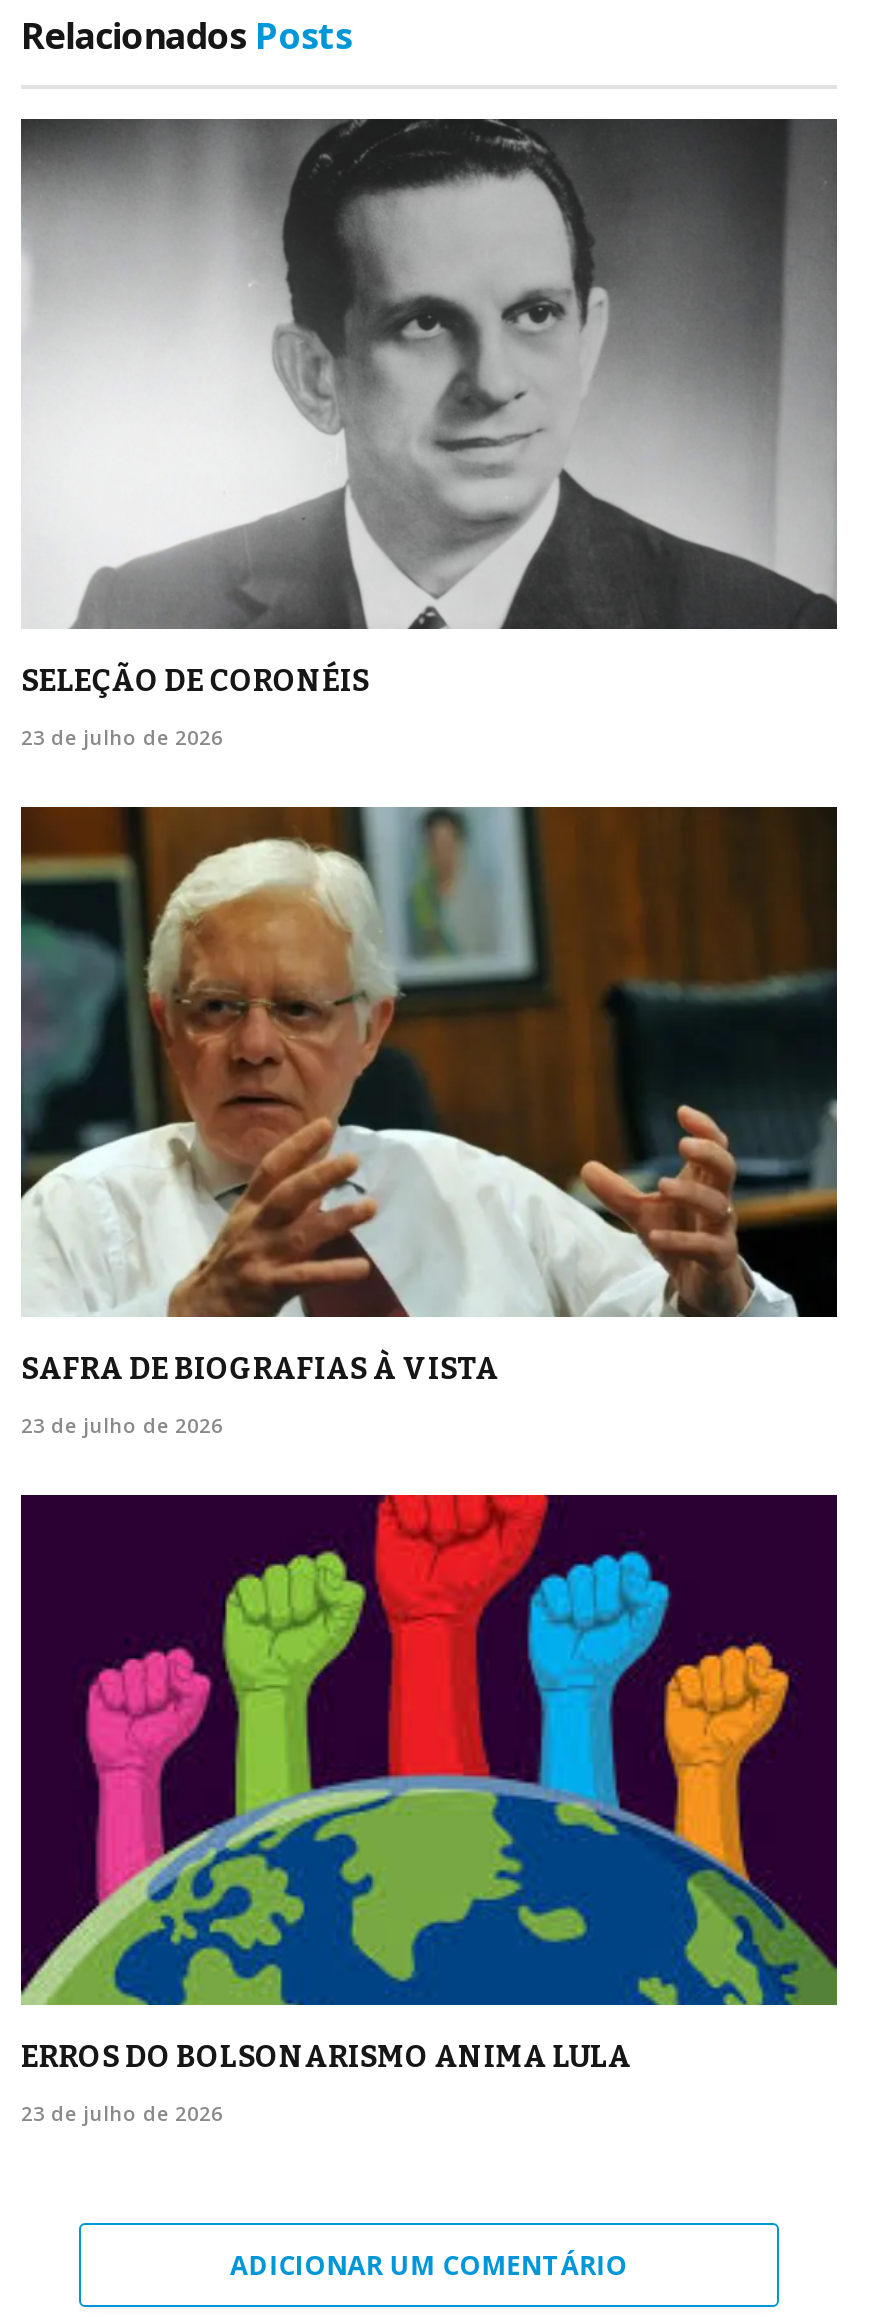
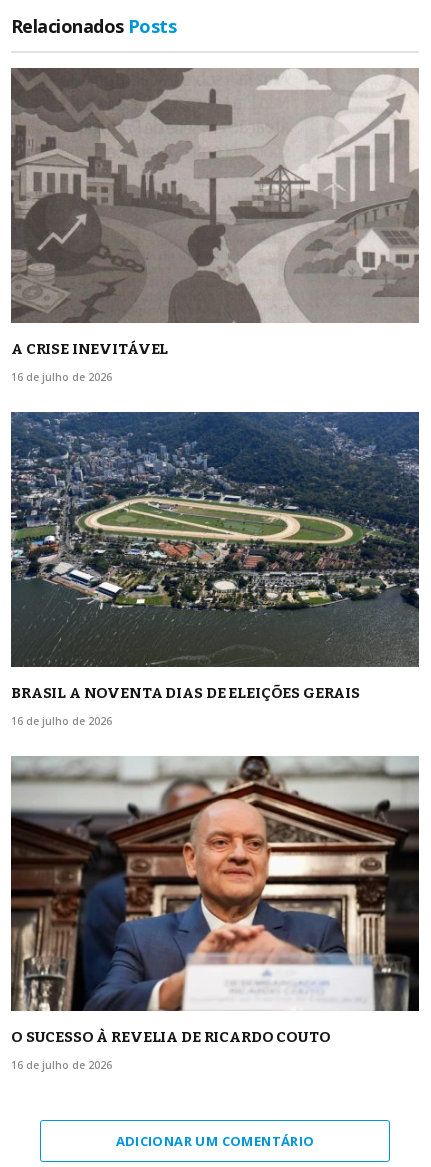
[21,117,839,700] [image] | SELEÇÃO DE CORONÉIS -> [10,68,419,358] [image] | A CRISE INEVITÁVEL
[21,724,223,752] 23 de julho de 2026 -> [11,370,112,384] 16 de julho de 2026
[19,805,839,1388] [image] | SAFRA DE BIOGRAFIAS À VISTA -> [10,411,420,702] [image] | BRASIL A NOVENTA DIAS DE ELEIÇÕES GERAIS
[21,1412,223,1440] 23 de julho de 2026 -> [11,714,112,728] 16 de julho de 2026
[19,1493,839,2076] [image] | ERROS DO BOLSONARISMO ANIMA LULA -> [10,755,420,1046] [image] | O SUCESSO À REVELIA DE RICARDO COUTO
[21,2100,223,2128] 23 de julho de 2026 -> [11,1058,112,1072] 16 de julho de 2026

